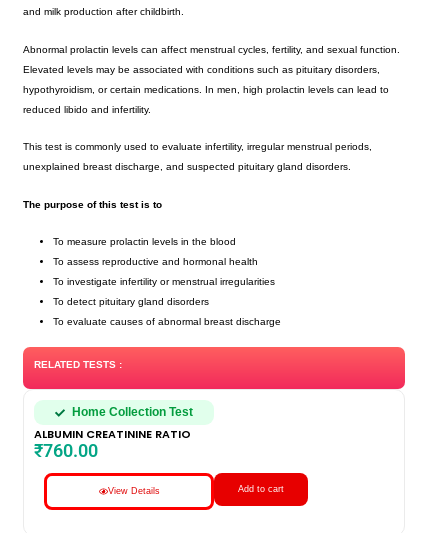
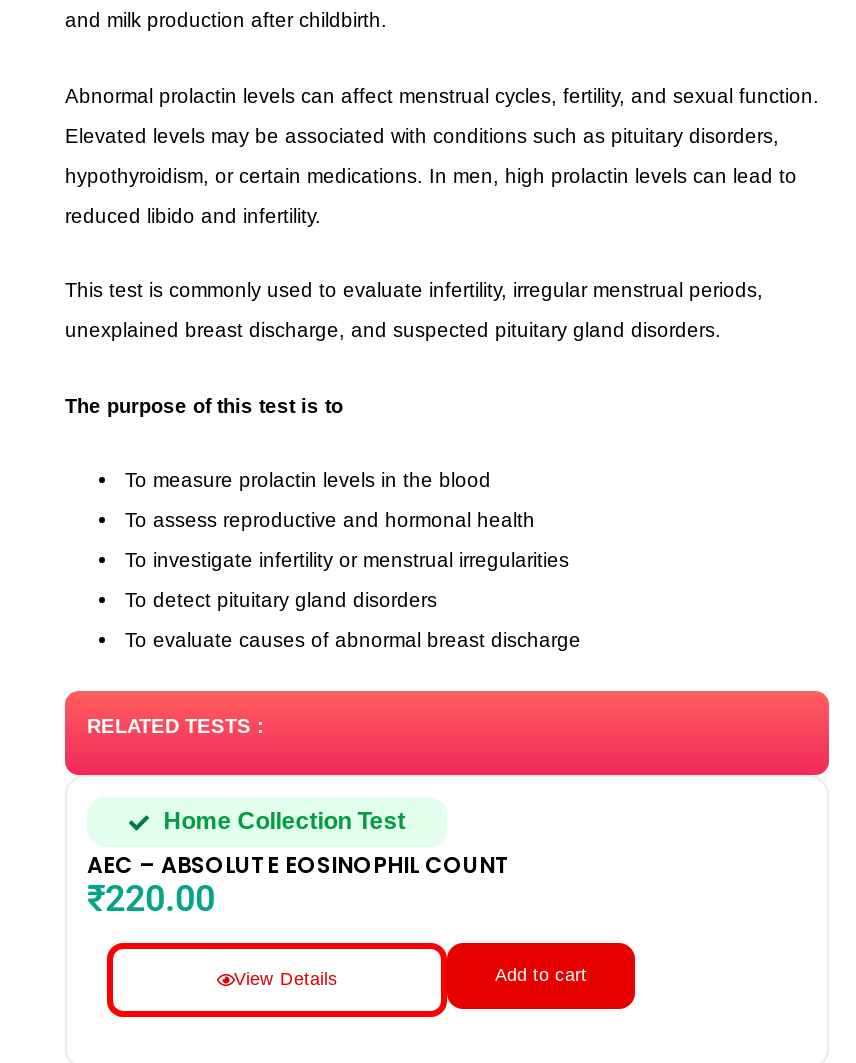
[34,426,191,461] ALBUMIN CREATININE RATIO | ₹760.00 -> [87,849,511,919] AEC – ABSOLUTE EOSINOPHIL COUNT | ₹220.00

